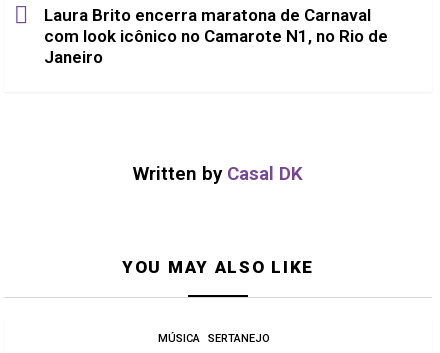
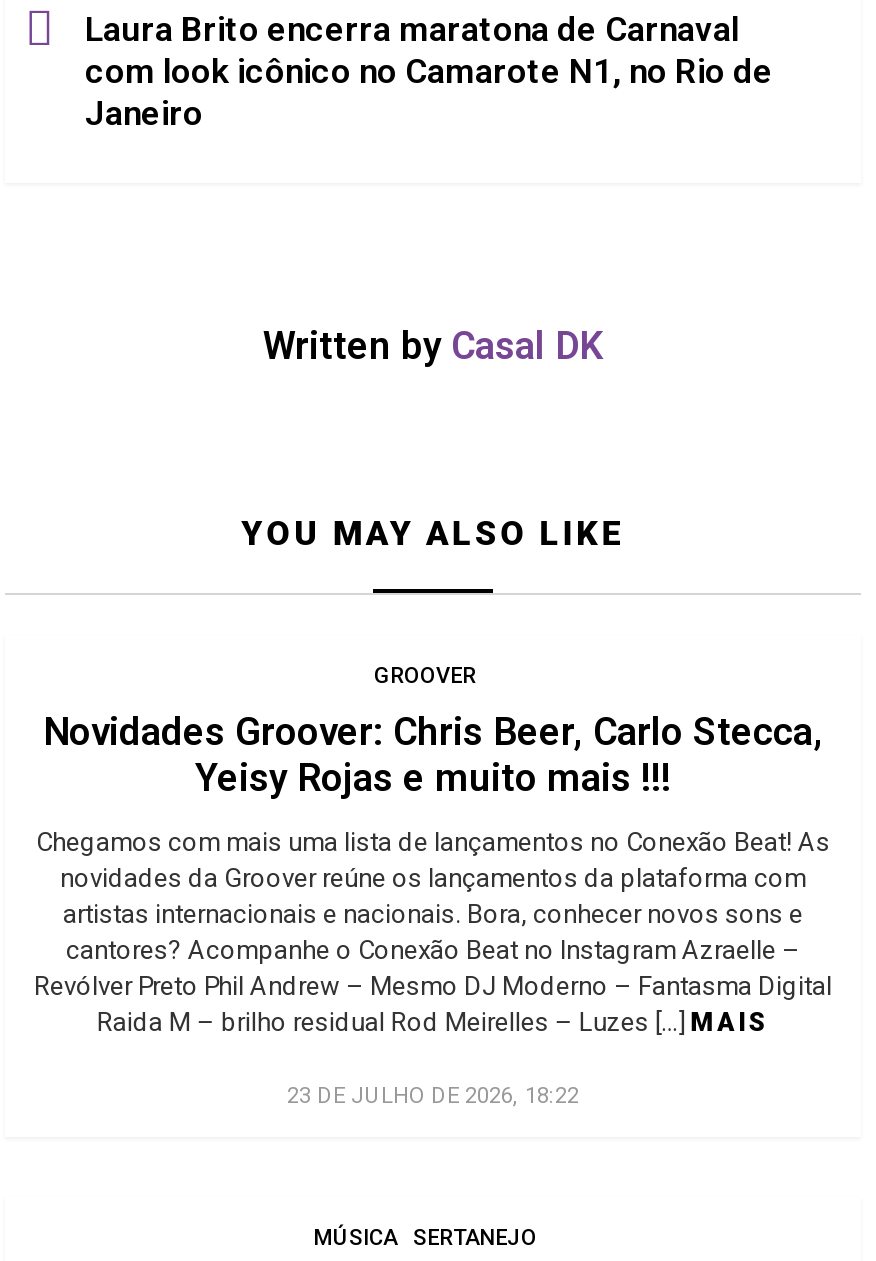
none -> [34,663,832,1109] GROOVER | Novidades Groover: Chris Beer, Carlo Stecca, | Yeisy Rojas e muito mais !!! | Chegamos com mais uma lista de lançamentos no Conexão Beat! As | novidades da Groover reúne os lançamentos da plataforma com | artistas internacionais e nacionais. Bora, conhecer novos sons e | cantores? Acompanhe o Conexão Beat no Instagram Azraelle – | Revólver Preto Phil Andrew – Mesmo DJ Moderno – Fantasma Digital | Raida M – brilho residual Rod Meirelles – Luzes […] MAIS | 23 DE JULHO DE 2026, 18:22

